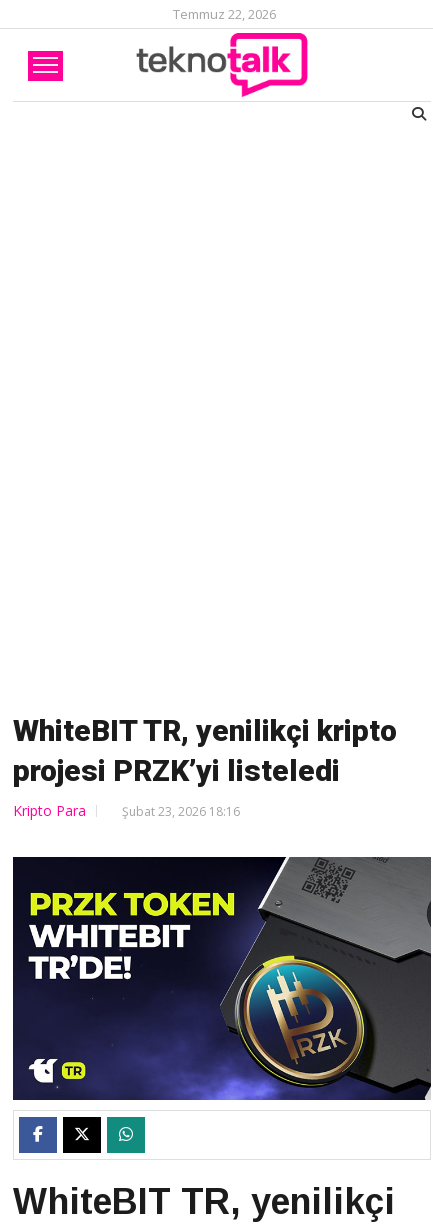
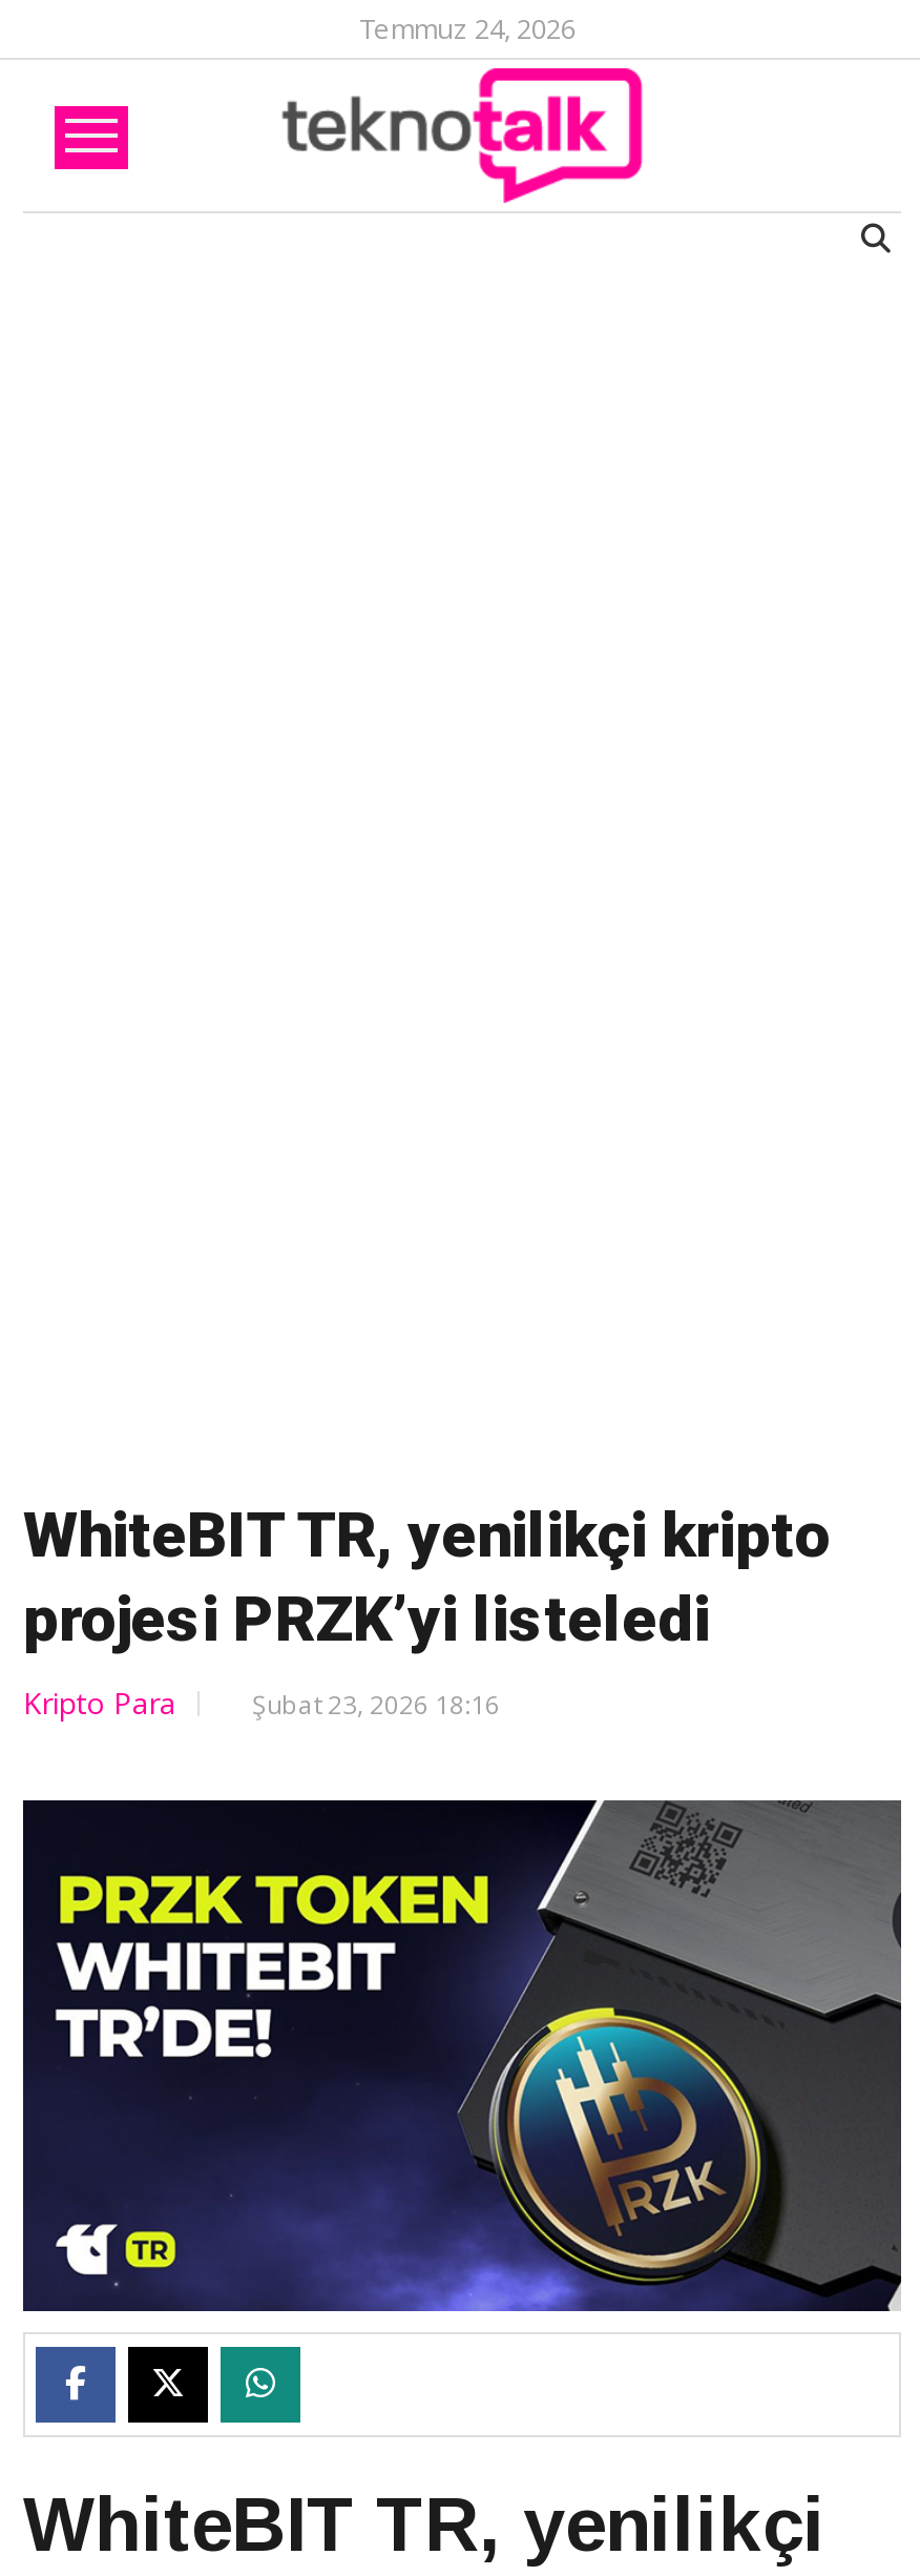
[173,5,276,23] Temmuz 22, 2026 -> [359,9,576,47] Temmuz 24, 2026

